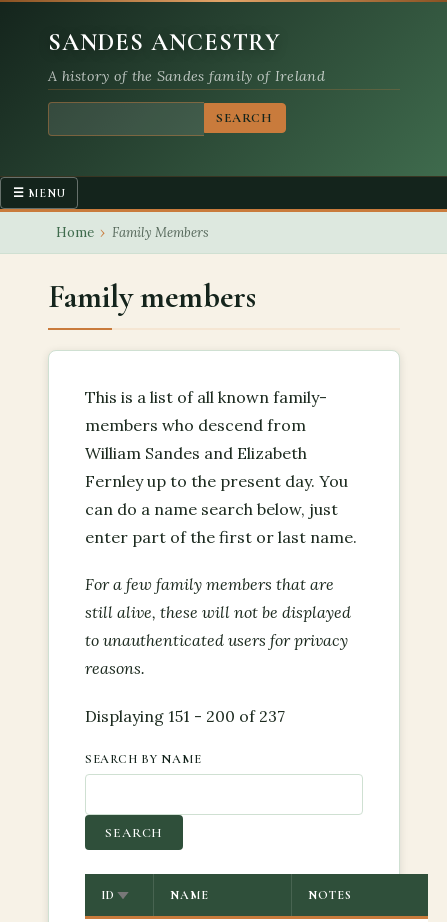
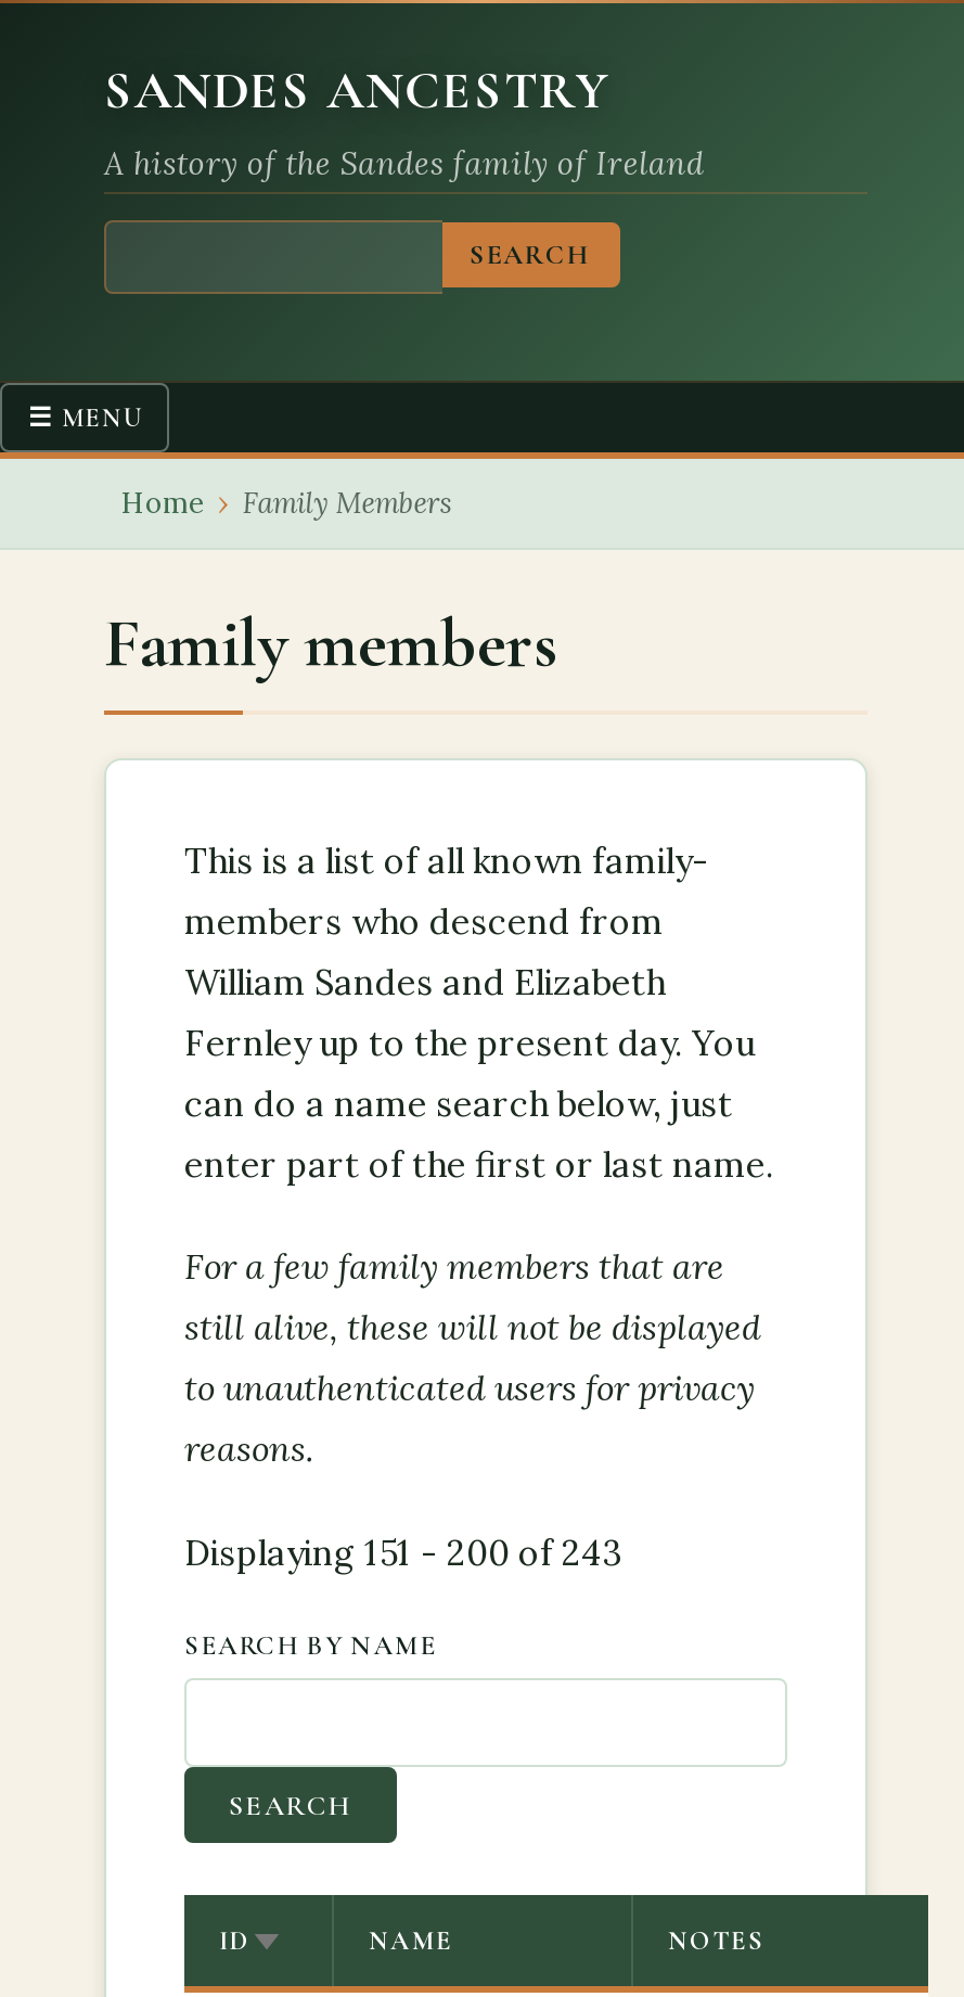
[85,706,285,726] Displaying 151 - 200 of 237 -> [184,1530,622,1573] Displaying 151 - 200 of 243

